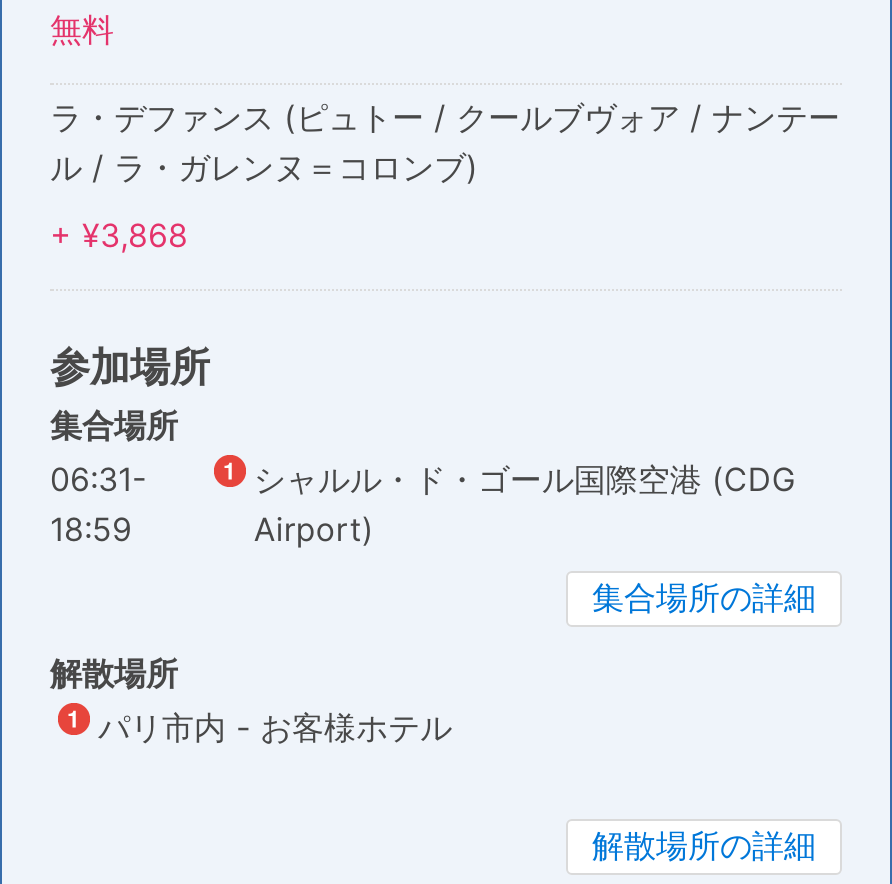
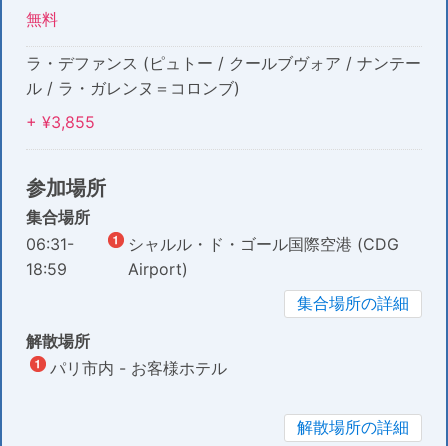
[50,214,188,254] + ¥3,868 -> [26,112,95,132] + ¥3,855

